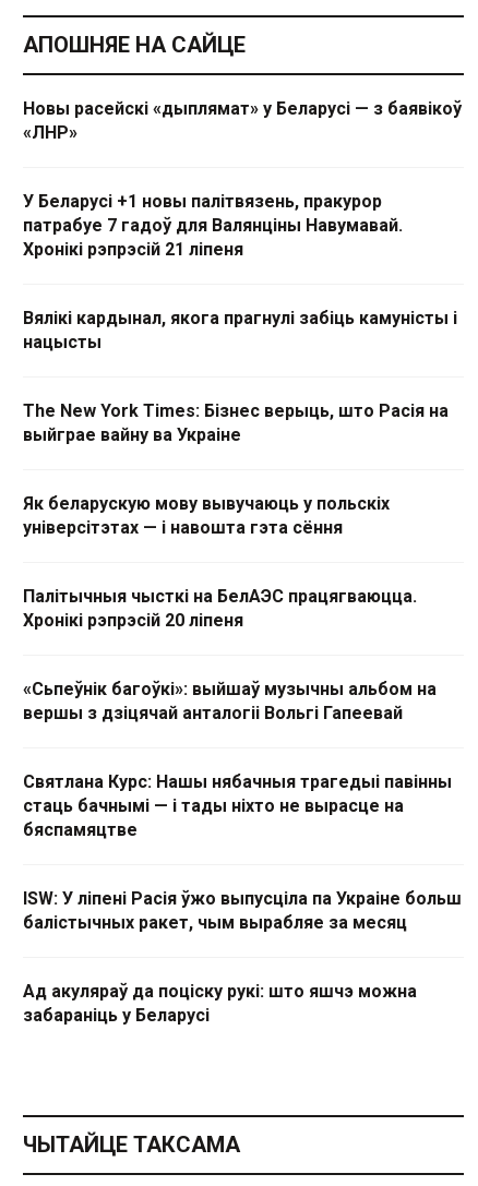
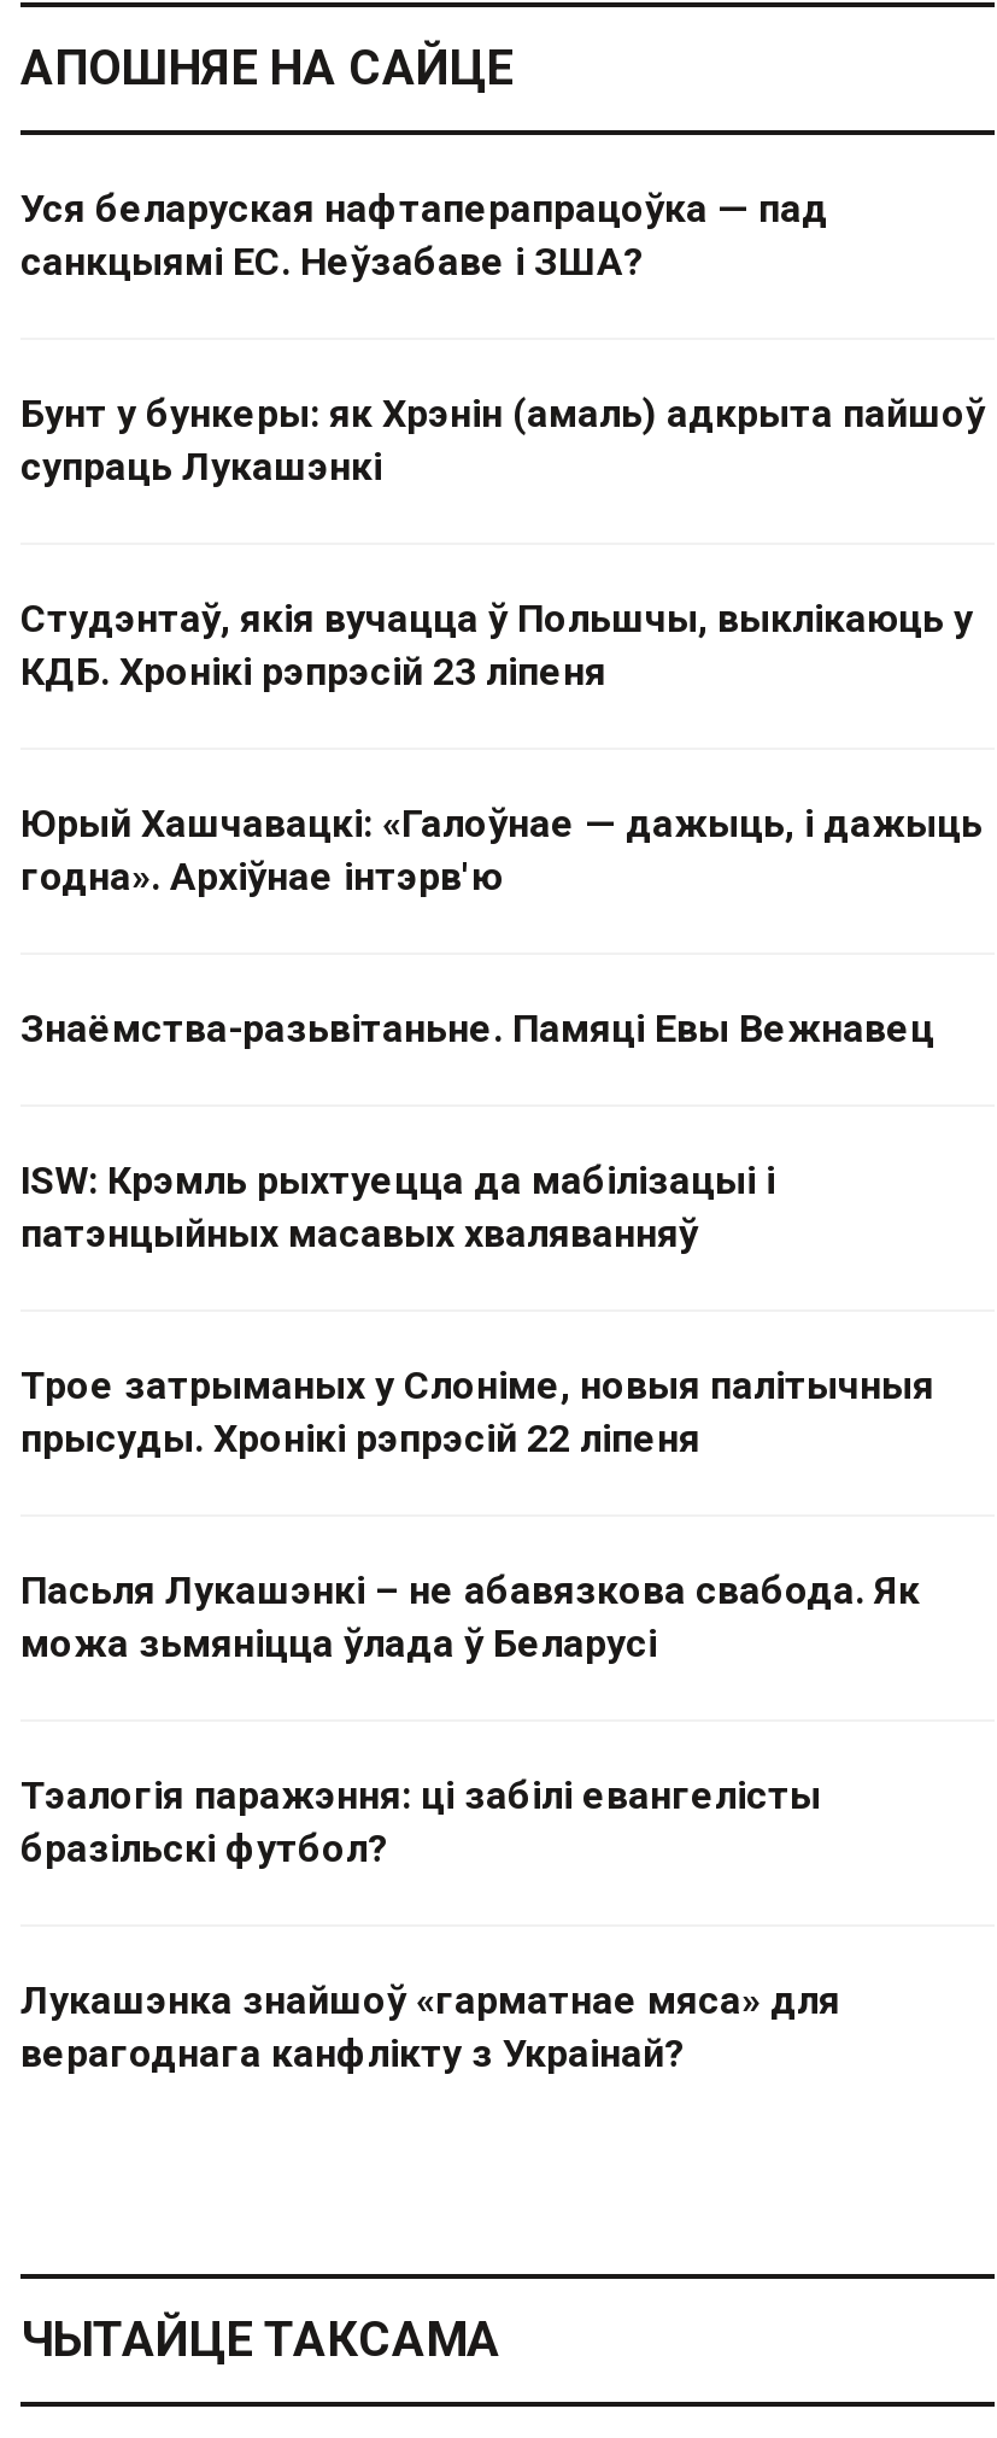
[23,98,462,143] Новы расейскі «дыплямат» у Беларусі — з баявікоў | «ЛНР» -> [20,185,828,284] Уся беларуская нафтаперапрацоўка — пад | санкцыямі ЕС. Неўзабаве і ЗША?
[23,191,403,259] У Беларусі +1 новы палітвязень, пракурор | патрабуе 7 гадоў для Валянціны Навумавай. | Хронікі рэпрэсій 21 ліпеня -> [20,390,985,489] Бунт у бункеры: як Хрэнін (амаль) адкрыта пайшоў | супраць Лукашэнкі
[23,307,457,352] Вялікі кардынал, якога прагнулі забіць камуністы і | нацысты -> [20,595,973,694] Студэнтаў, якія вучацца ў Польшчы, выклікаюць у | КДБ. Хронікі рэпрэсій 23 ліпеня
[23,400,449,445] The New York Times: Бізнес верыць, што Расія на | выйграе вайну ва Украіне -> [20,800,983,899] Юрый Хашчавацкі: «Галоўнае — дажыць, і дажыць | годна». Архіўнае інтэрв'ю
[23,493,390,538] Як беларускую мову вывучаюць у польскіх | універсітэтах — і навошта гэта сёння -> [20,1005,934,1051] Знаёмства-разьвітаньне. Памяці Евы Вежнавец
[23,586,417,630] Палітычныя чысткі на БелАЭС працягваюцца. | Хронікі рэпрэсій 20 ліпеня -> [20,1157,775,1256] ISW: Крэмль рыхтуецца да мабілізацыі і | патэнцыйных масавых хваляванняў
[23,678,437,723] «Сьпеўнік багоўкі»: выйшаў музычны альбом на | вершы з дзіцячай анталогіі Вольгі Гапеевай -> [20,1362,934,1461] Трое затрыманых у Слоніме, новыя палітычныя | прысуды. Хронікі рэпрэсій 22 ліпеня
[23,771,452,840] Святлана Курс: Нашы нябачныя трагедыі павінны | стаць бачнымі — і тады ніхто не вырасце на | бяспамяцтве -> [20,1567,920,1666] Пасьля Лукашэнкі – не абавязкова свабода. Як | можа зьмяніцца ўлада ў Беларусі
[23,888,462,933] ISW: У ліпені Расія ўжо выпусціла па Украіне больш | балістычных ракет, чым вырабляе за месяц -> [20,1772,821,1871] Тэалогія паражэння: ці забілі евангелісты | бразільскі футбол?
[23,981,417,1025] Ад акуляраў да поціску рукі: што яшчэ можна | забараніць у Беларусі -> [20,1977,840,2076] Лукашэнка знайшоў «гарматнае мяса» для | верагоднага канфлікту з Украінай?

